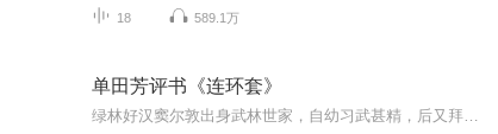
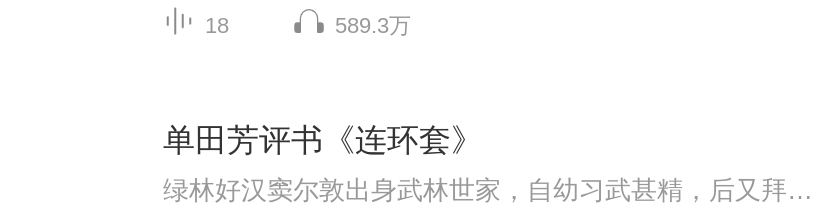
[194,10,239,25] 589.1万 -> [335,13,411,37] 589.3万

